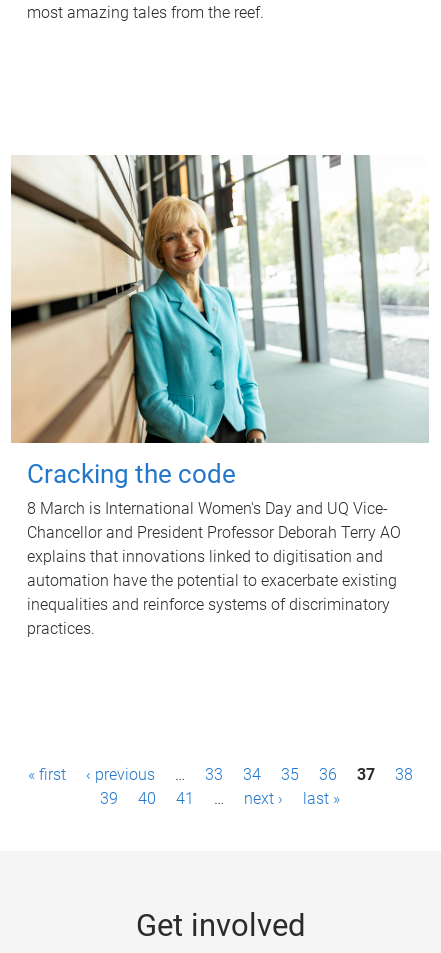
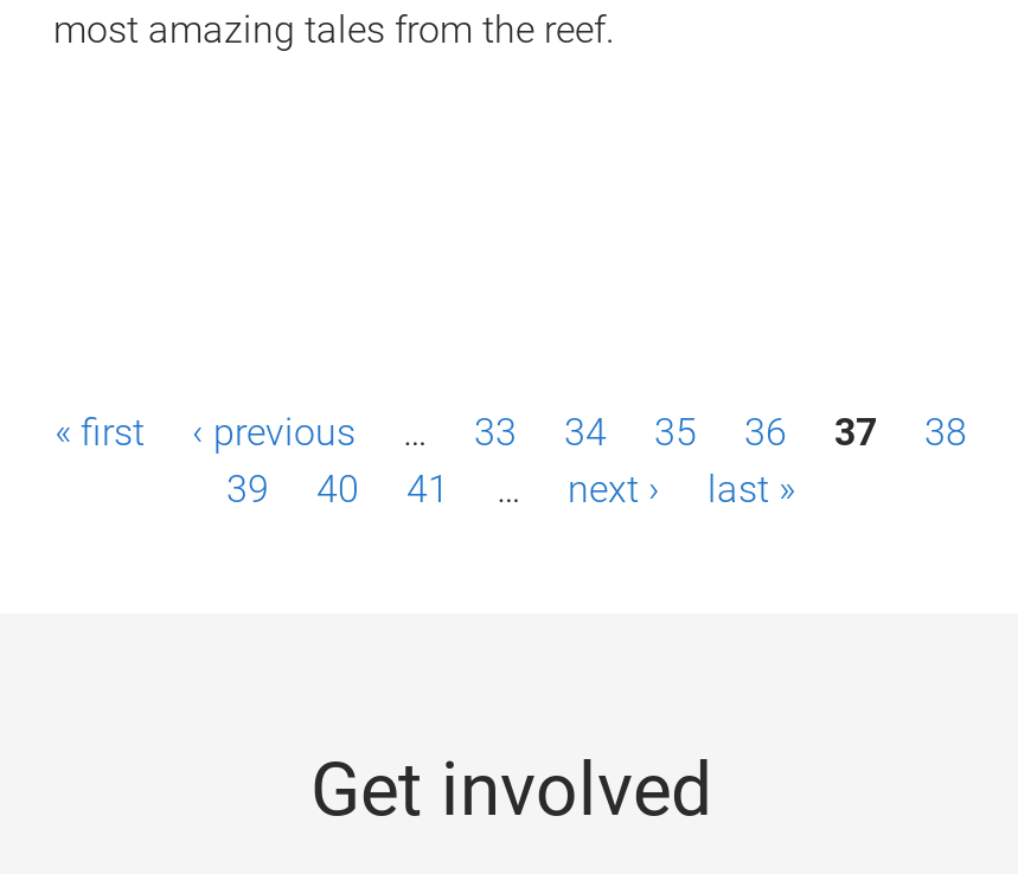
[10,154,429,638] [image] | Cracking the code | 8 March is International Women's Day and UQ Vice- | Chancellor and President Professor Deborah Terry AO | explains that innovations linked to digitisation and | automation have the potential to exacerbate existing | inequalities and reinforce systems of discriminatory | practices. -> none

